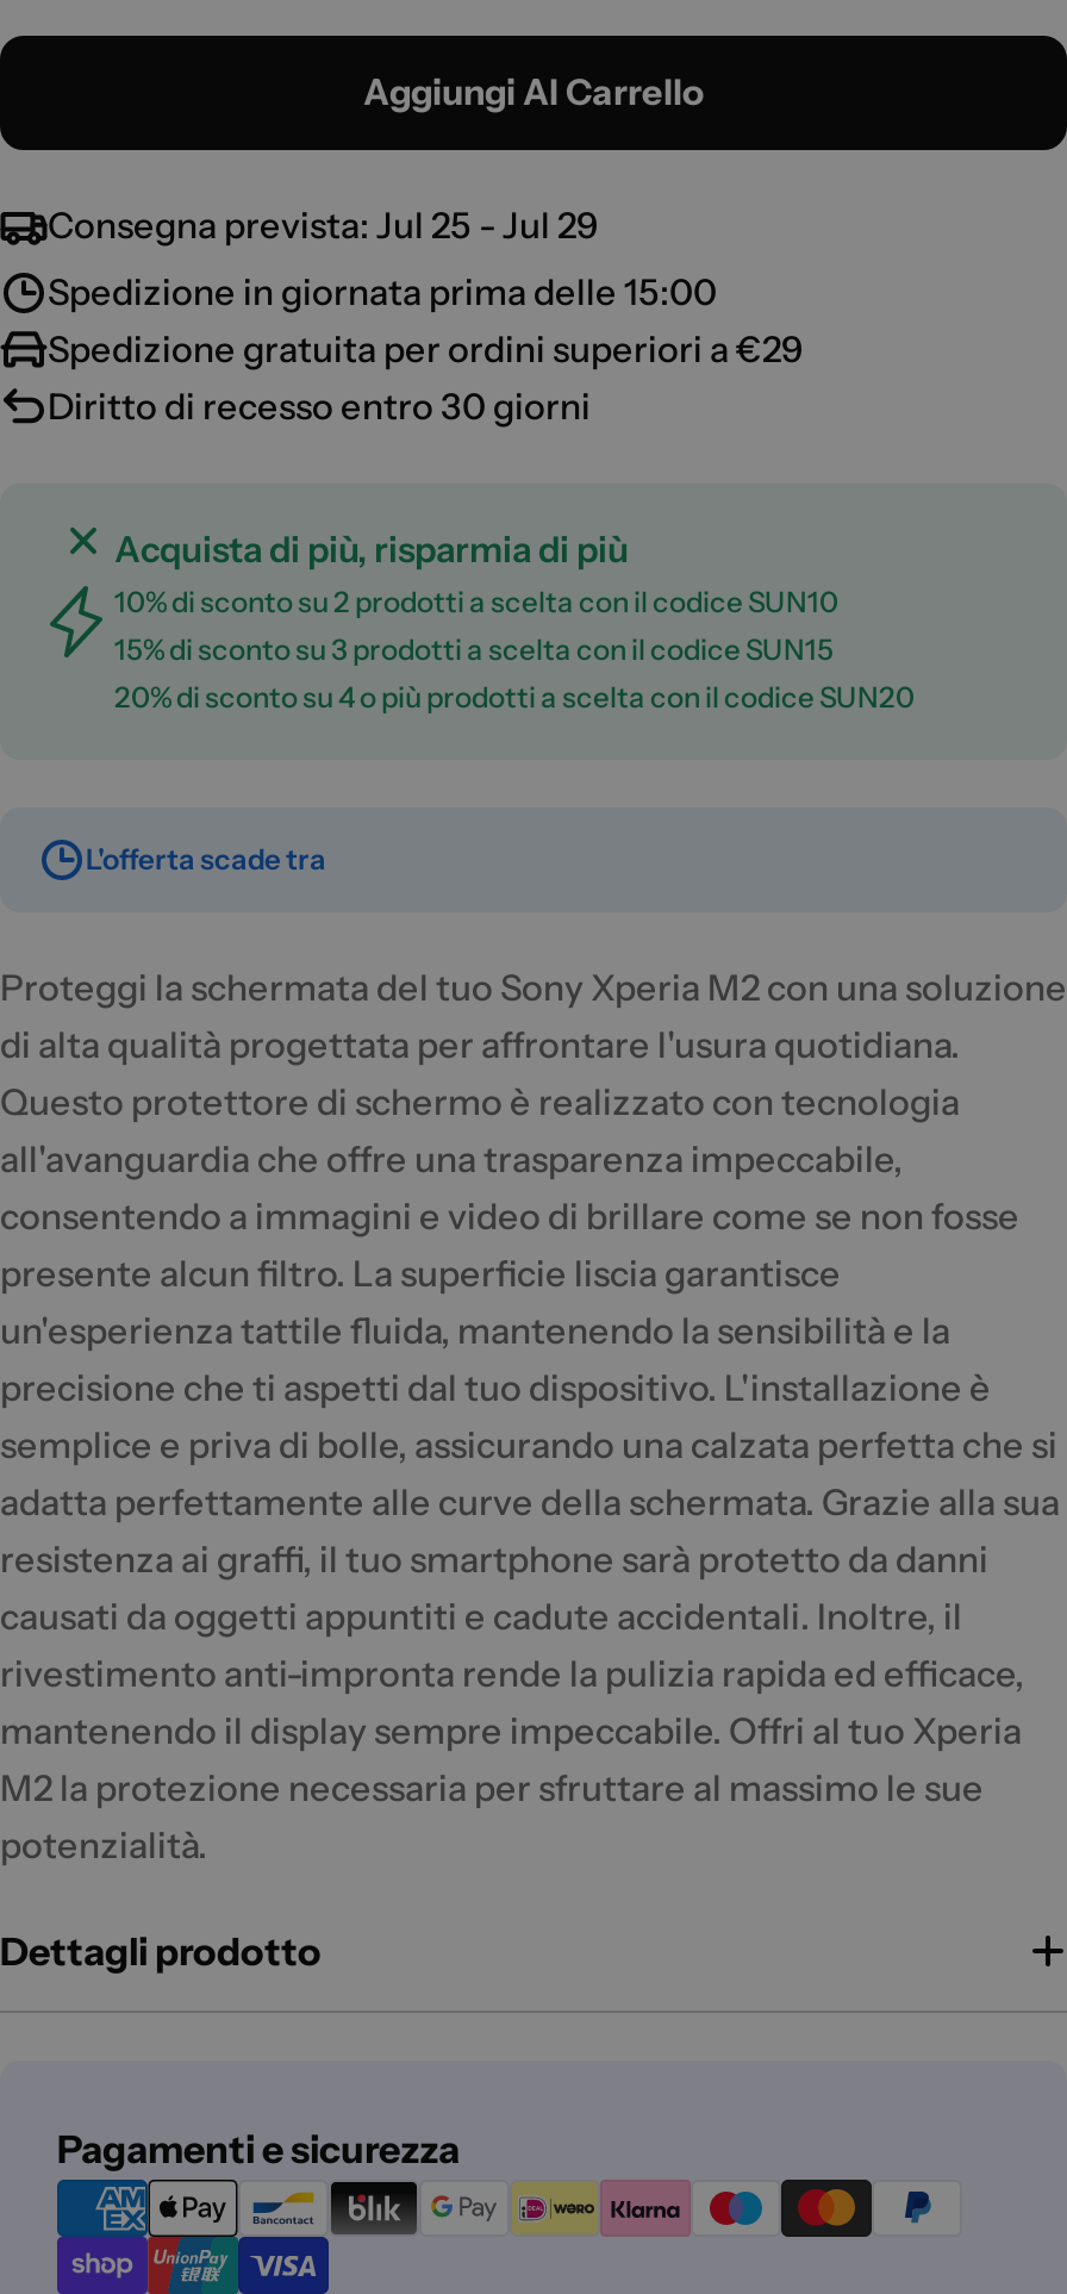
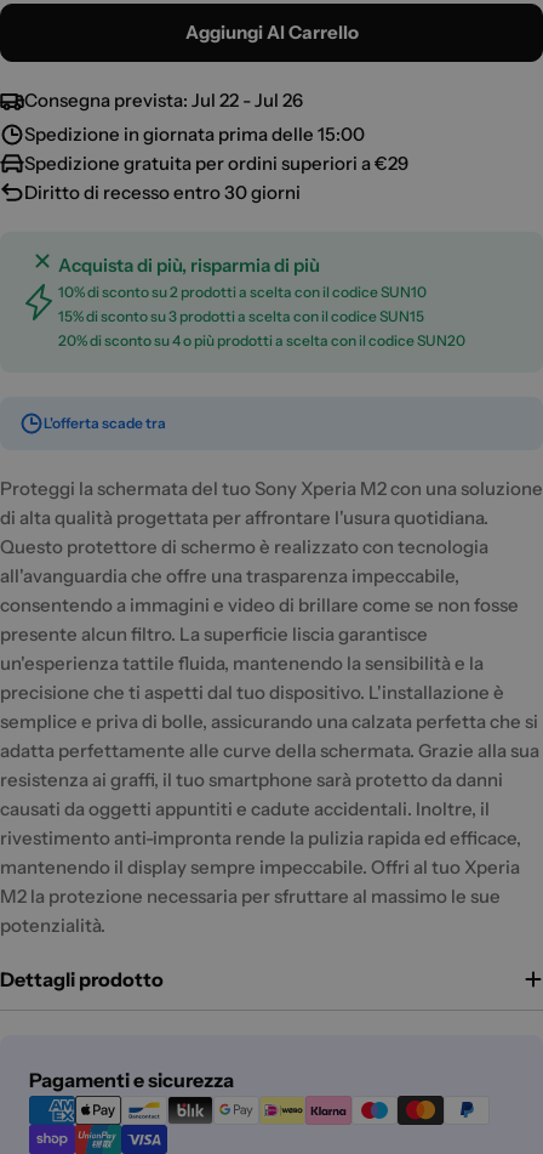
[48,202,598,248] Consegna prevista: Jul 25 - Jul 29 -> [24,89,303,112] Consegna prevista: Jul 22 - Jul 26

